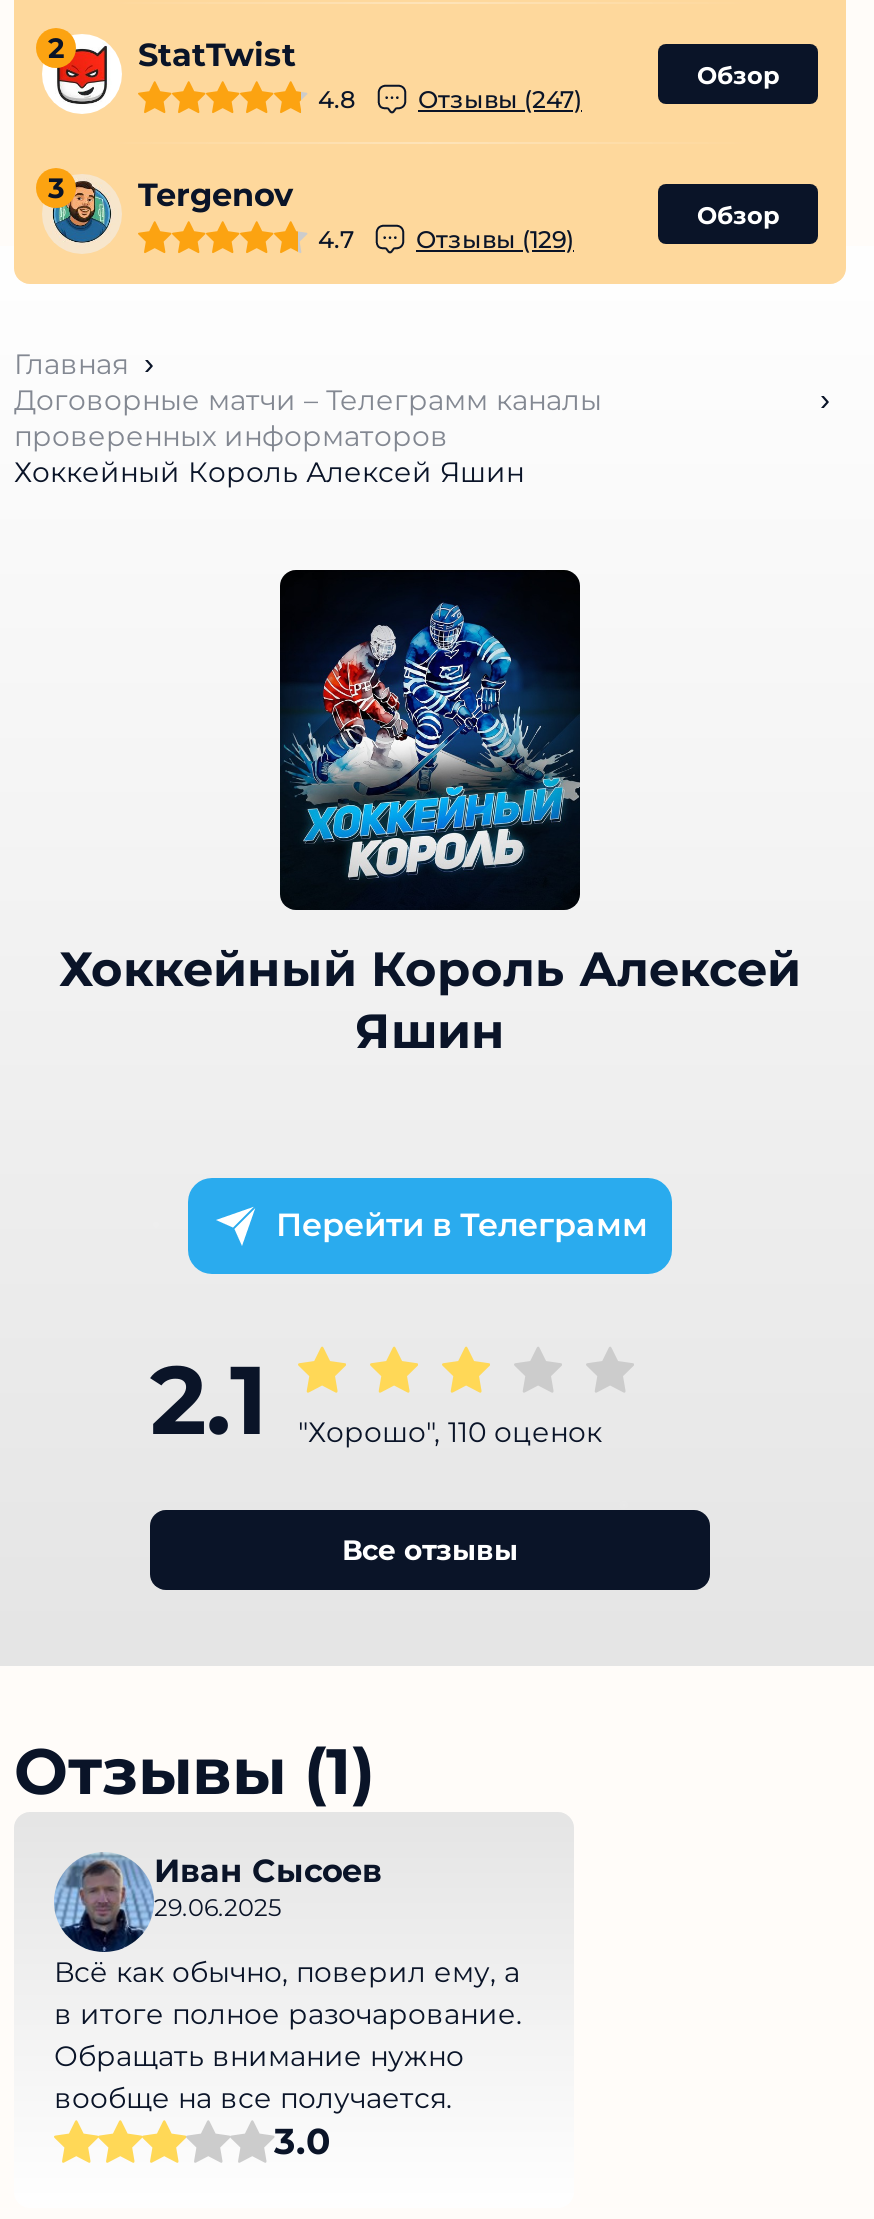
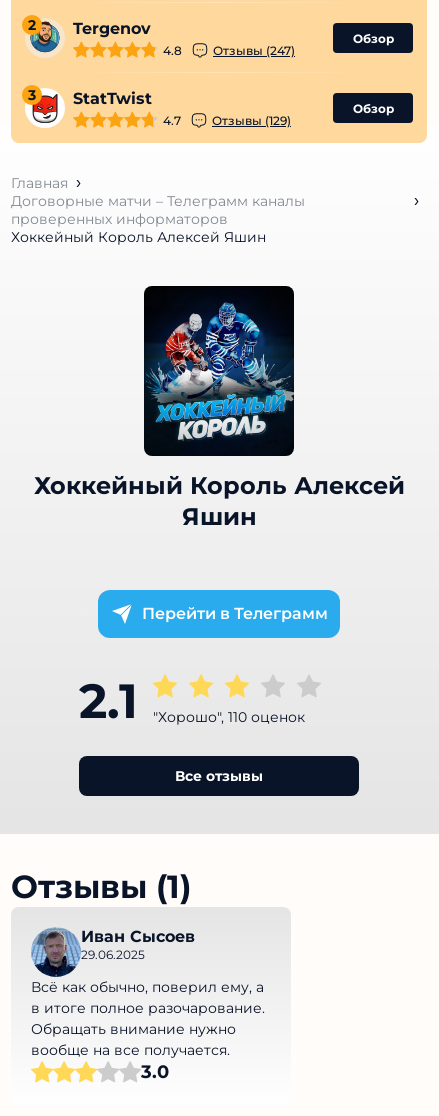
moved [44,36,296,112] -> [26,89,152,127]: [image] | StatTwist
moved [46,176,294,250] -> [27,19,151,56]: [image] | Tergenov

